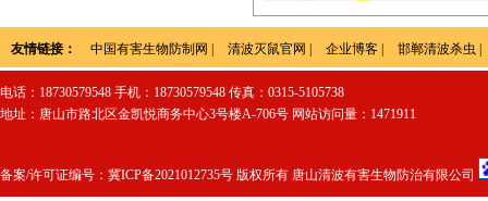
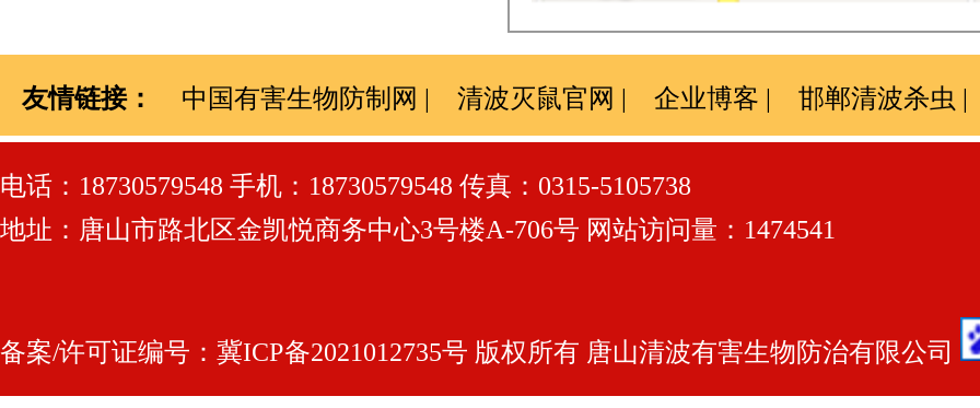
[0,106,416,122] 地址：唐山市路北区金凯悦商务中心3号楼A-706号 网站访问量：1471911 -> [0,214,836,245] 地址：唐山市路北区金凯悦商务中心3号楼A-706号 网站访问量：1474541

